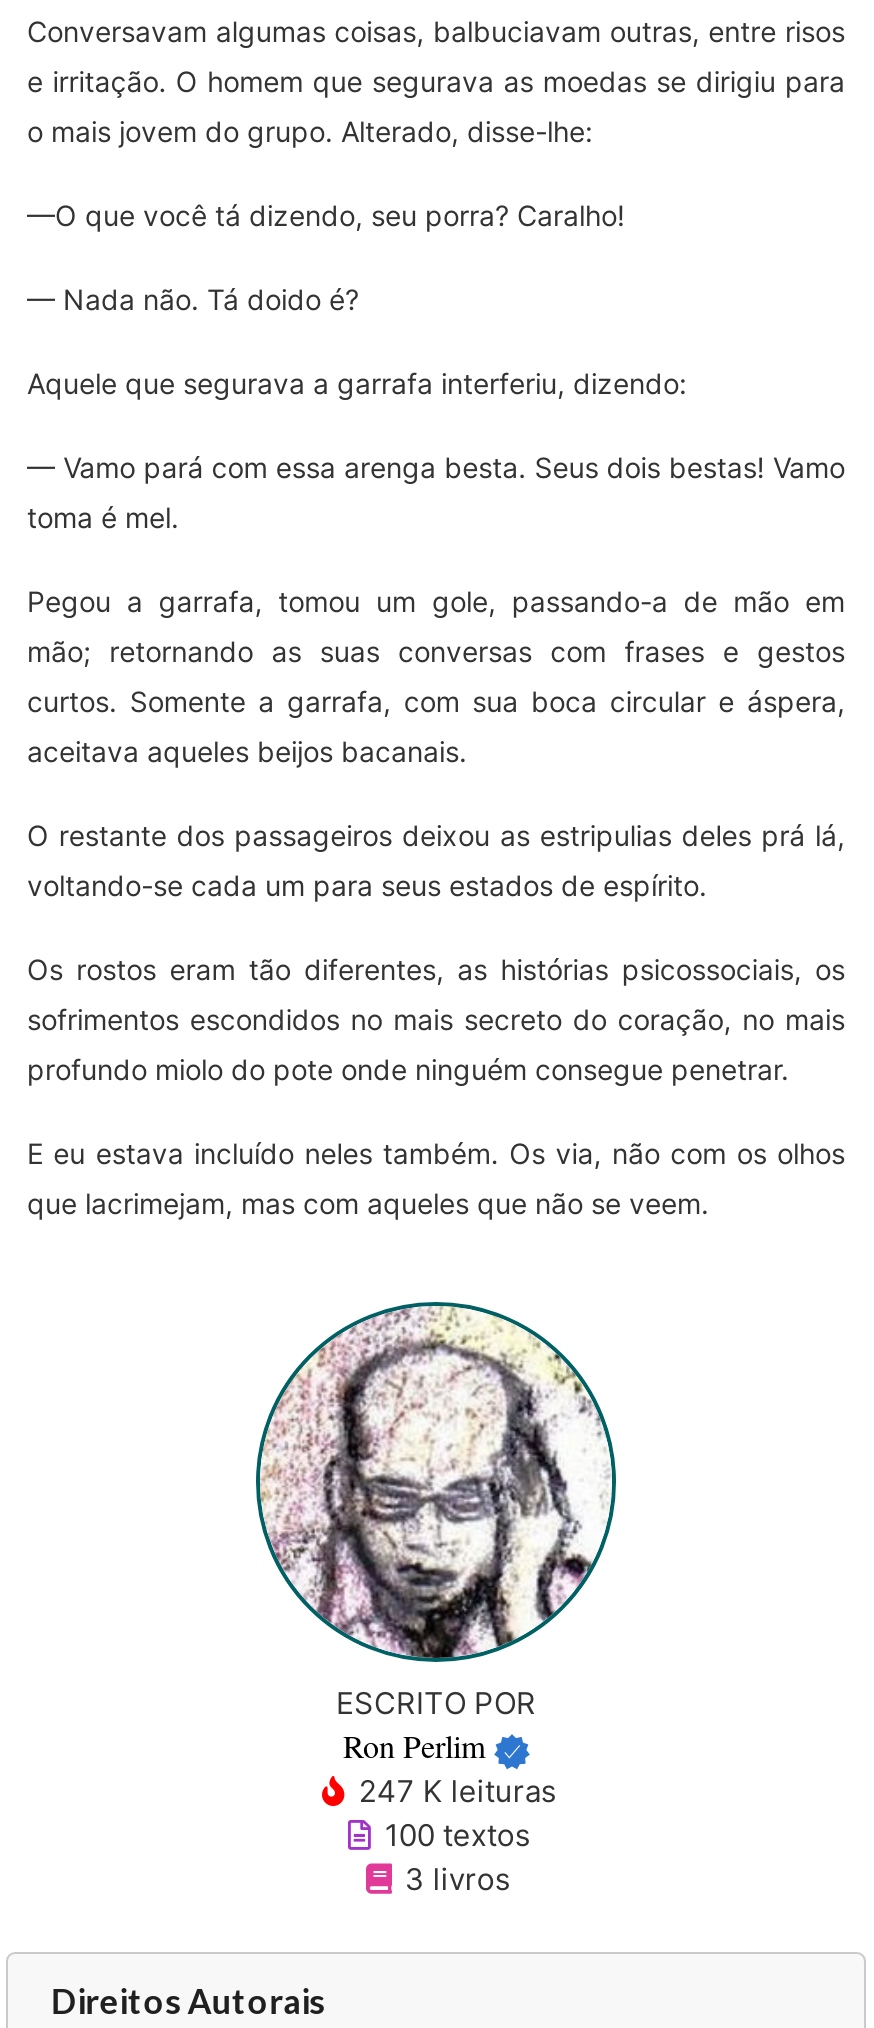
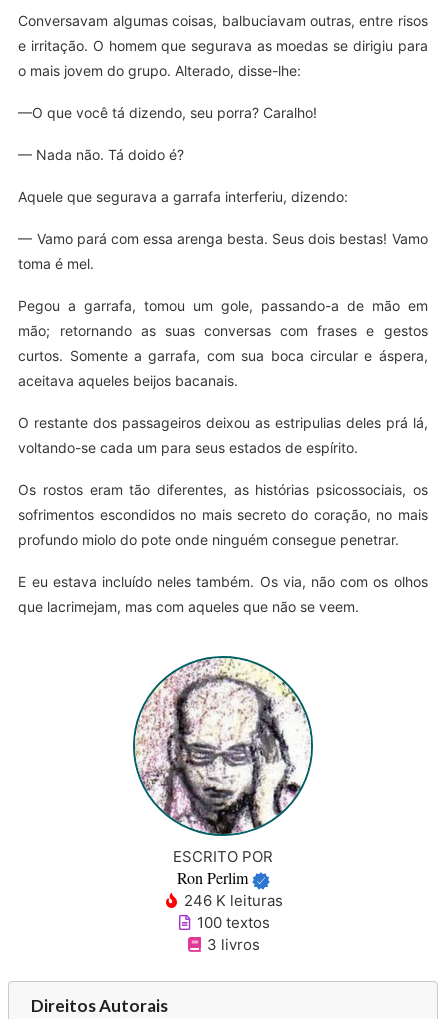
[359,1772,557,1810] 247 K leituras -> [184,891,283,910] 246 K leituras

